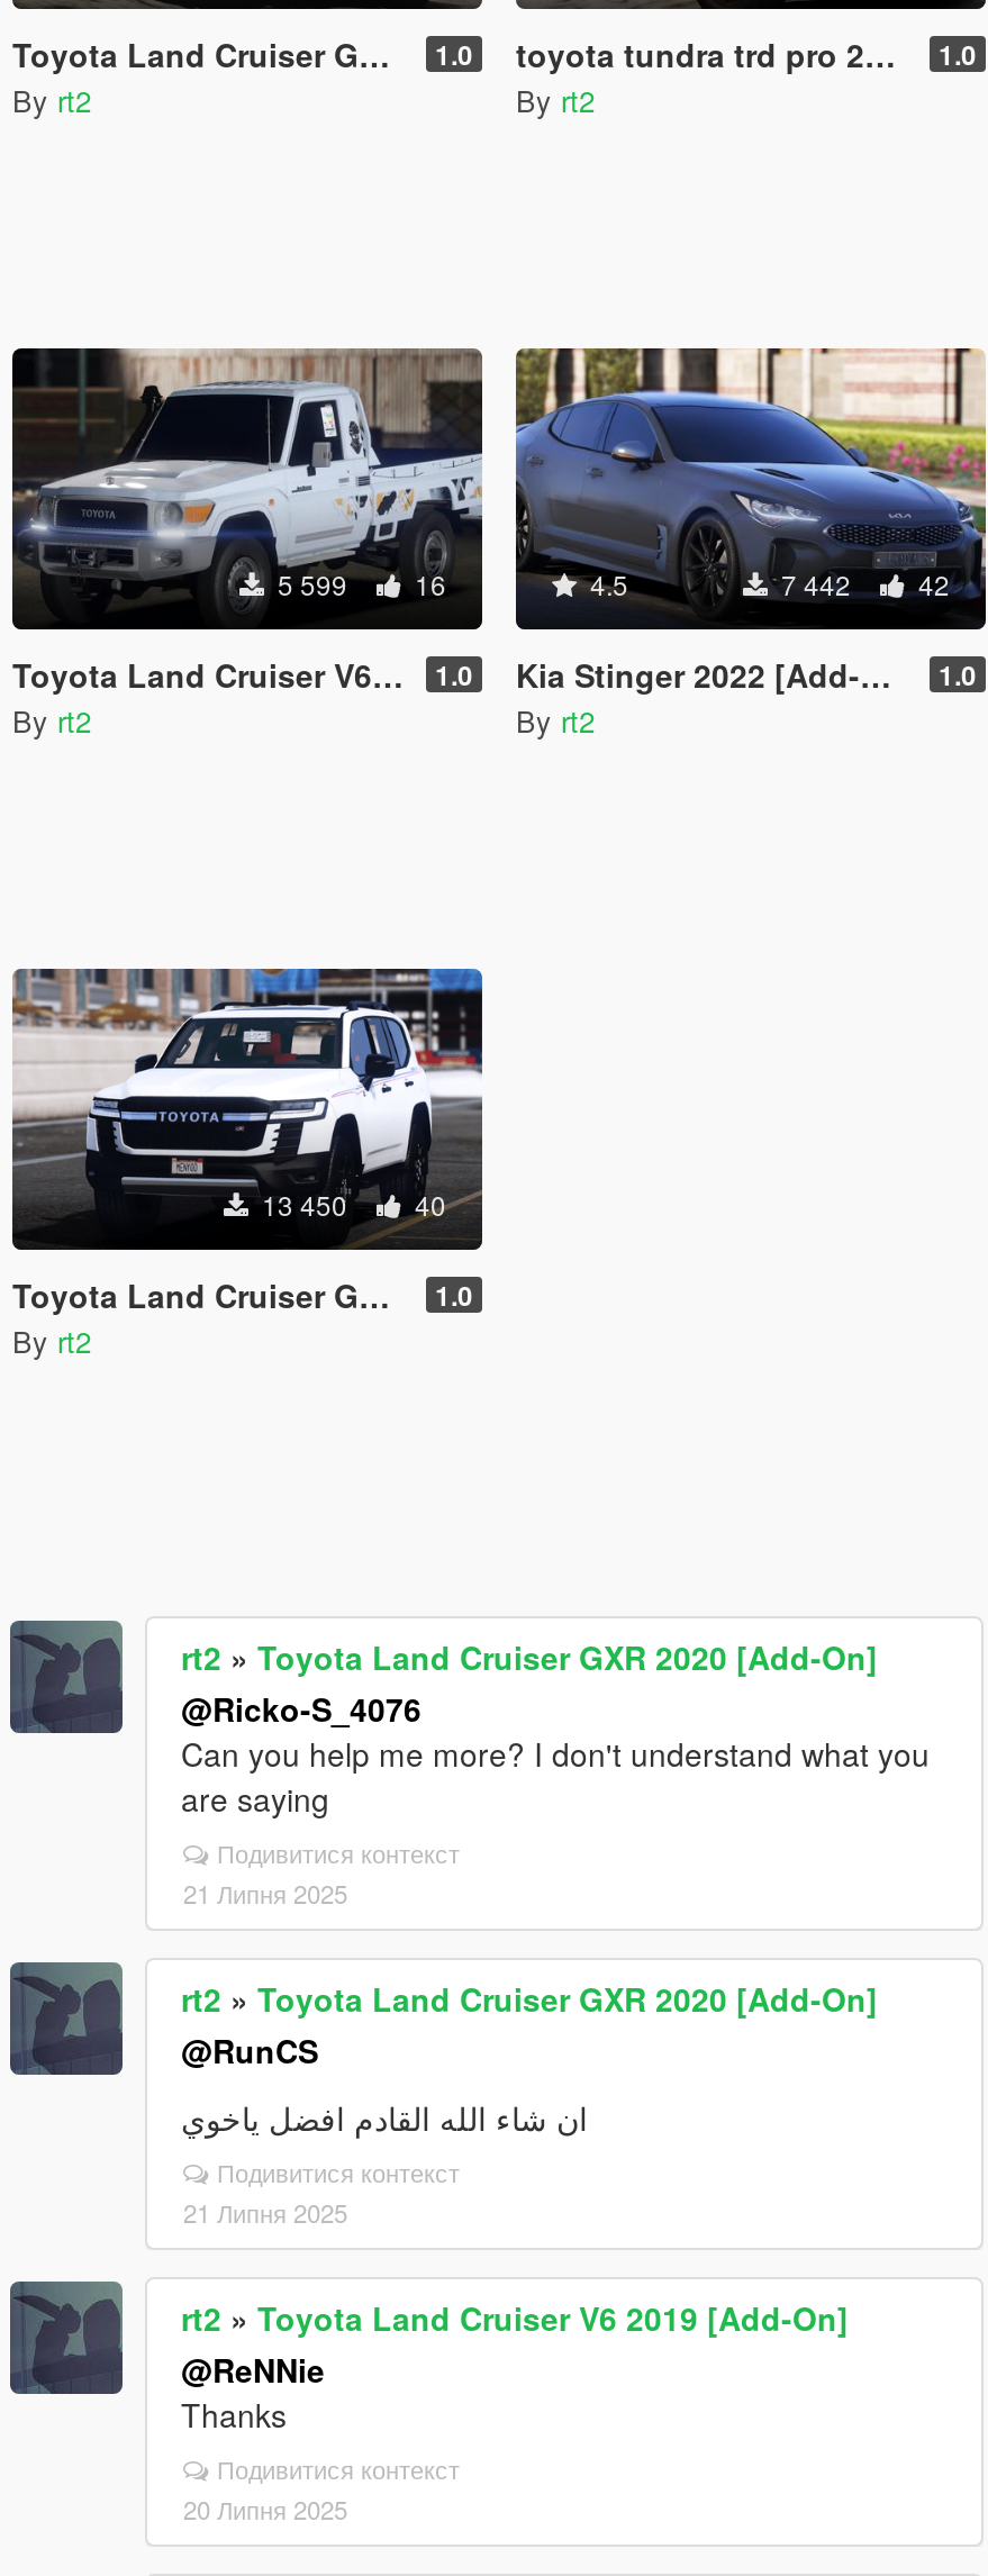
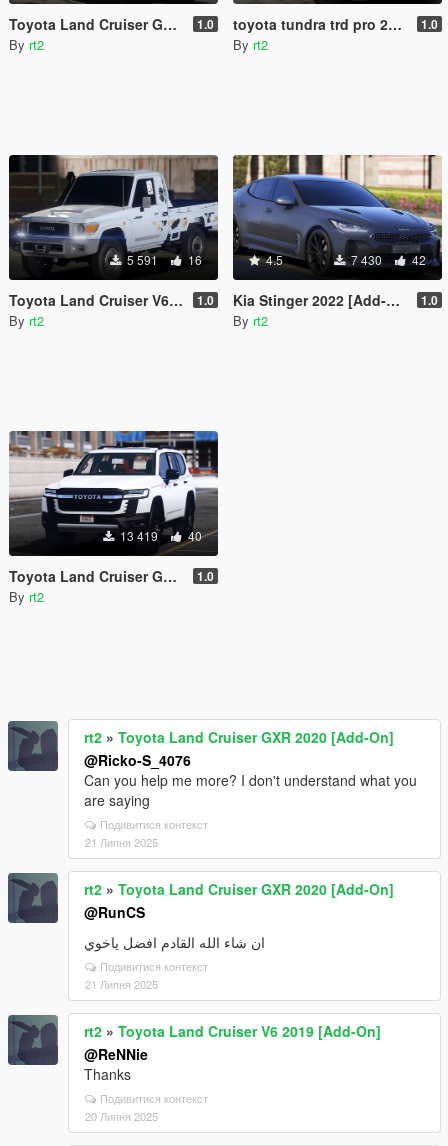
[271,565,446,603] 5 599 16 -> [124,251,202,268] 5 591 16
[774,565,950,603] 7 442 42 -> [348,251,426,268] 7 430 42
[255,1185,446,1223] 13 450 40 -> [117,527,202,544] 13 419 40

